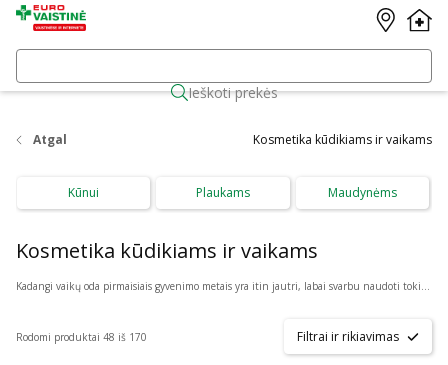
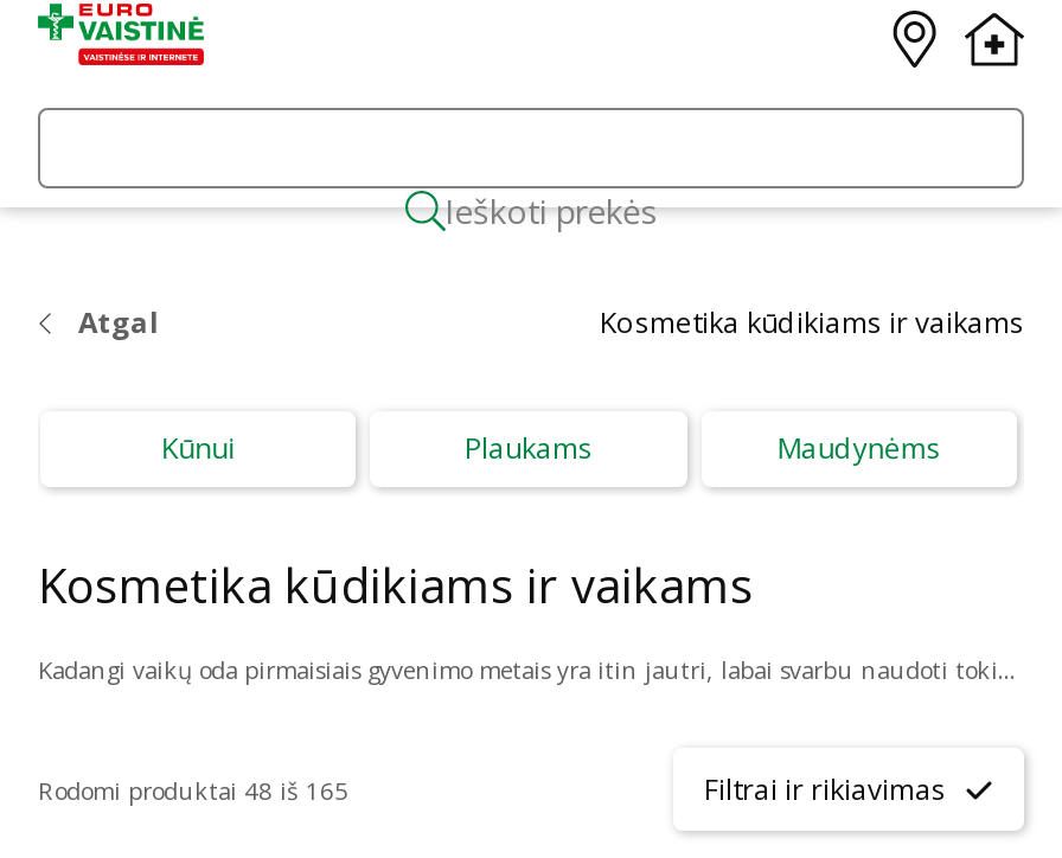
[16,329,147,343] Rodomi produktai 48 iš 170 -> [38,773,348,806] Rodomi produktai 48 iš 165

